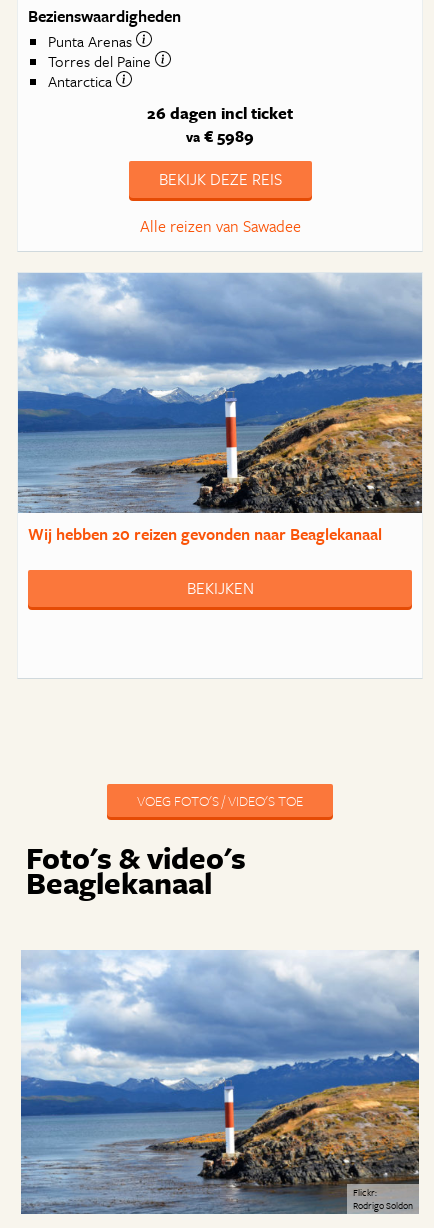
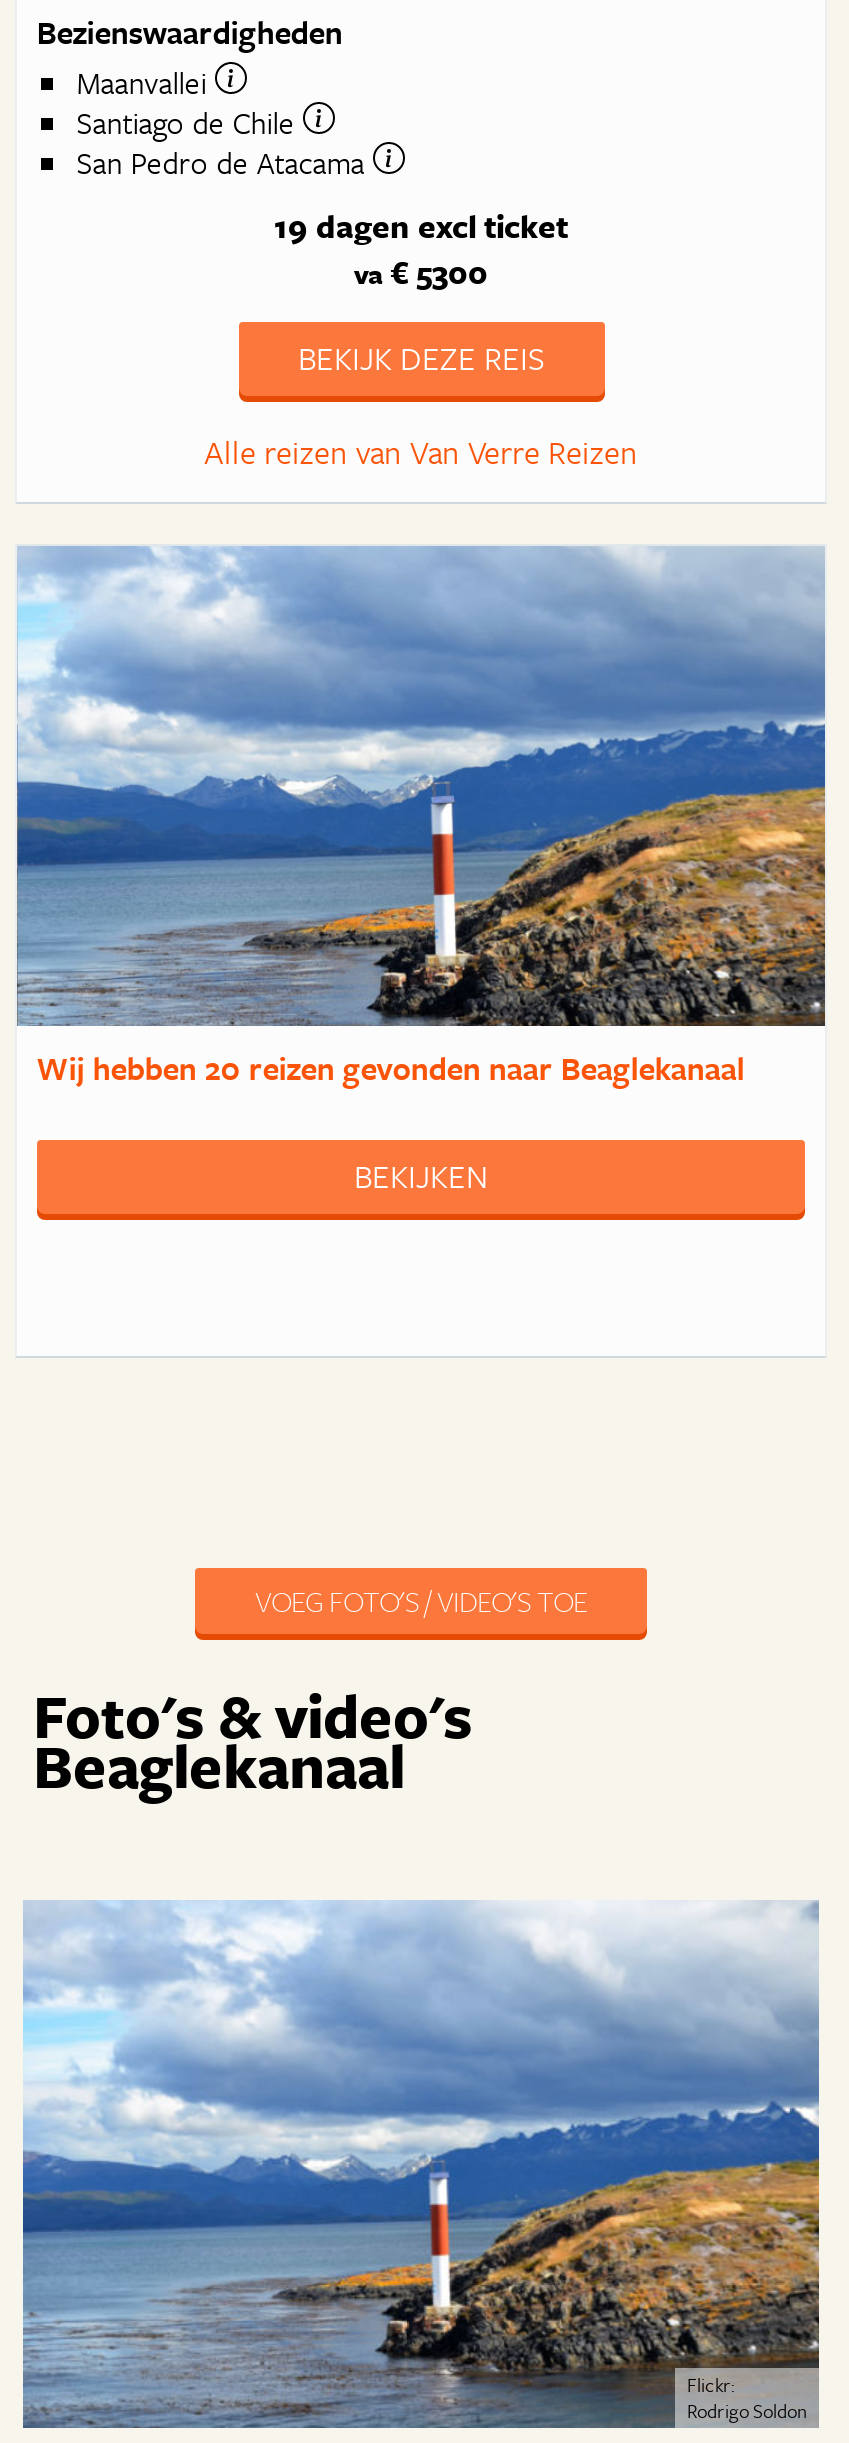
[48,30,293,148] Punta Arenas | Torres del Paine | Antarctica | 26 dagen incl ticket | va € 5989 -> [77,61,568,296] Maanvallei | Santiago de Chile | San Pedro de Atacama | 19 dagen excl ticket | va € 5300
[139,214,300,238] Alle reizen van Sawadee -> [204,428,638,476] Alle reizen van Van Verre Reizen

